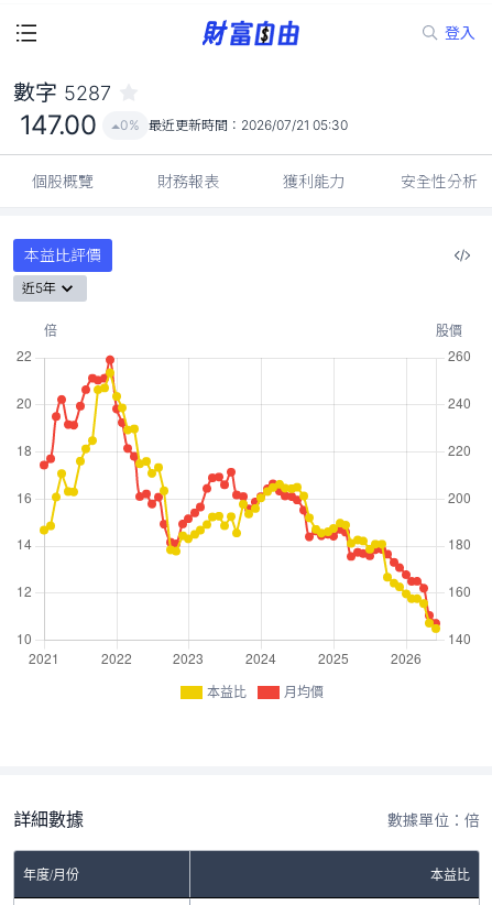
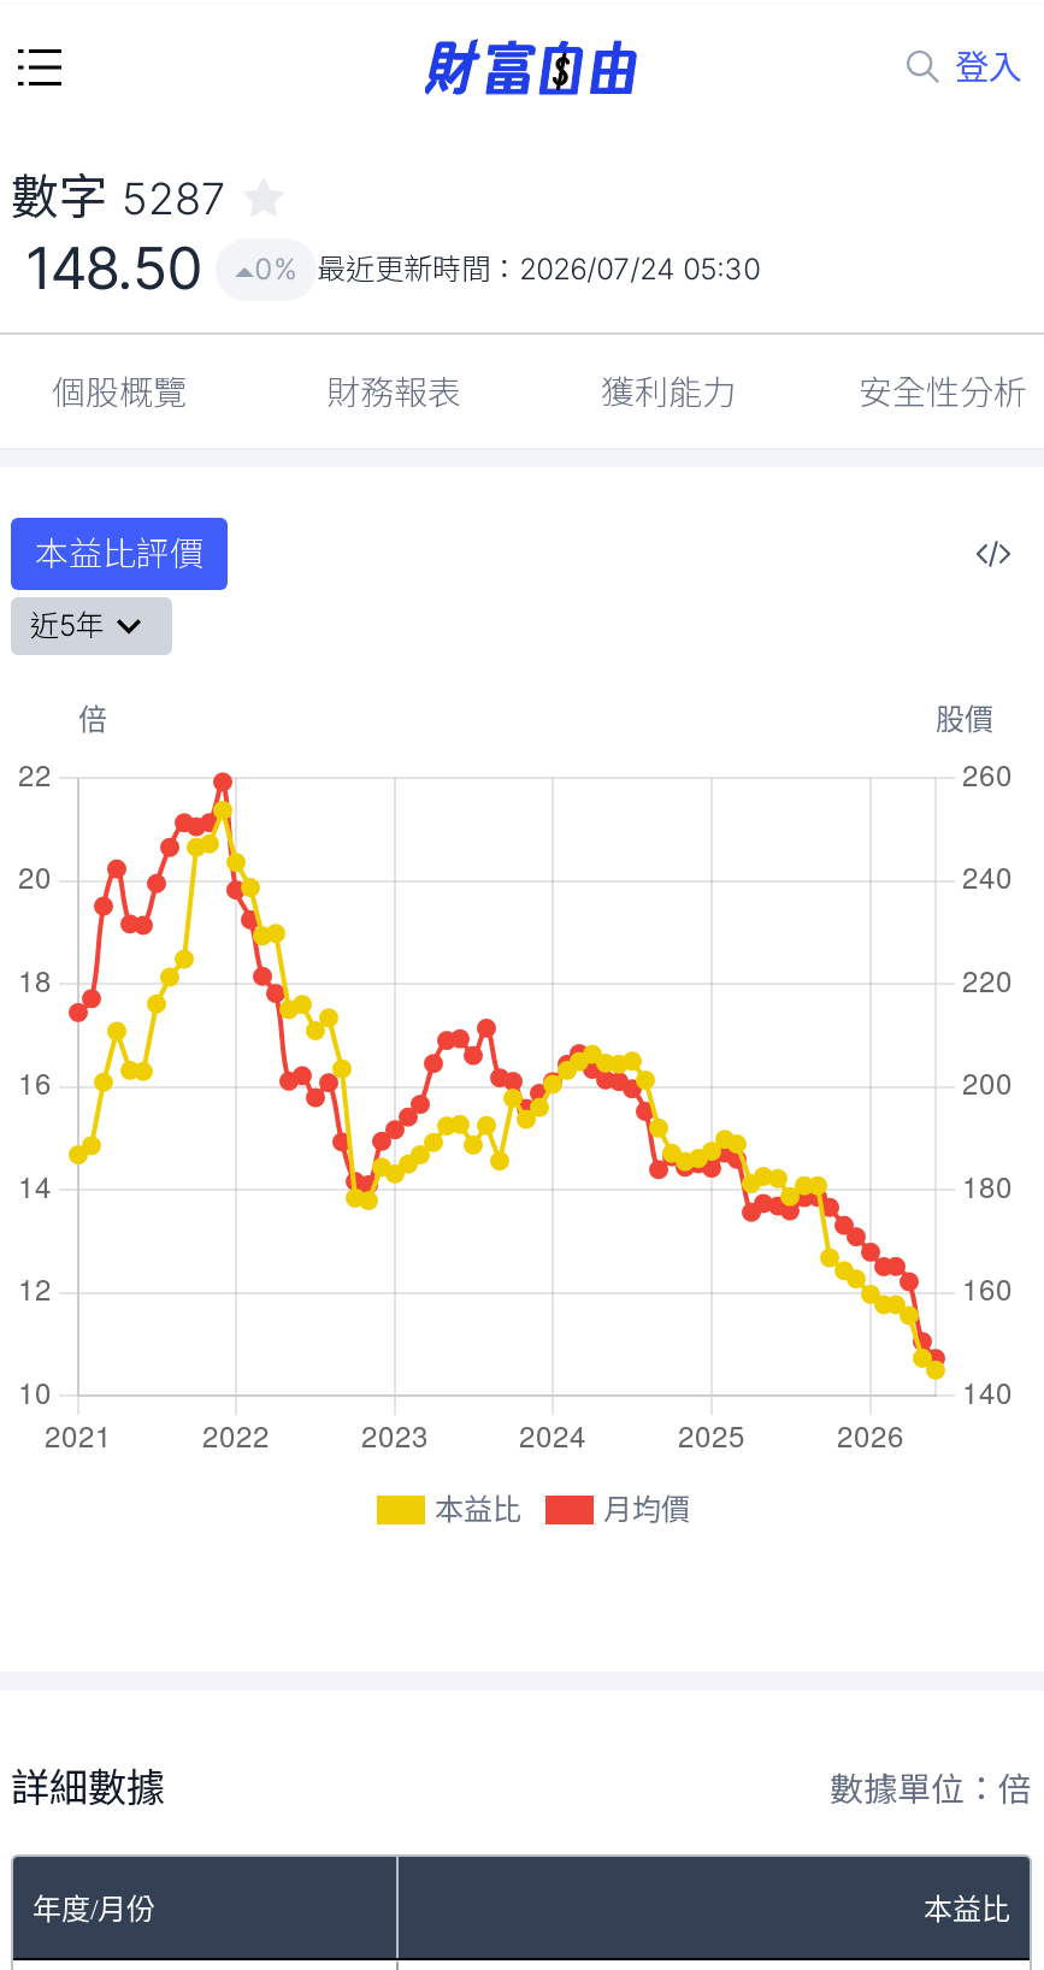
[20,109,96,141] 147.00 -> [25,234,202,303] 148.50
[120,117,348,133] 0% 最近更新時間：2026/07/21 05:30 -> [255,250,760,287] 0% 最近更新時間：2026/07/24 05:30

